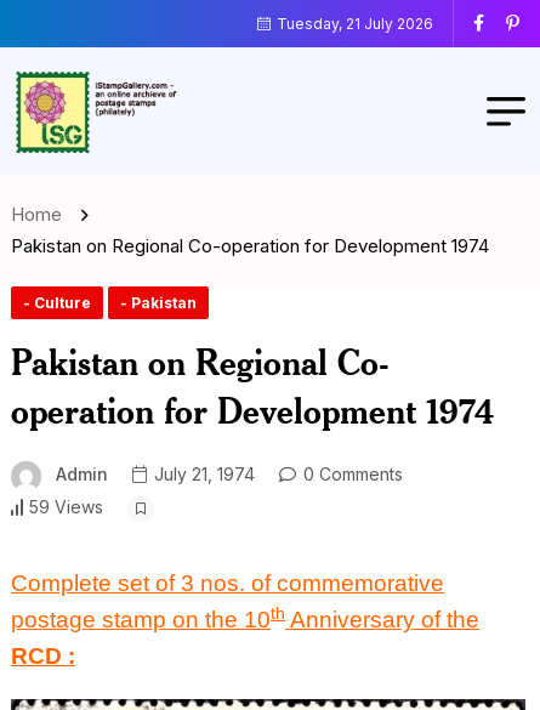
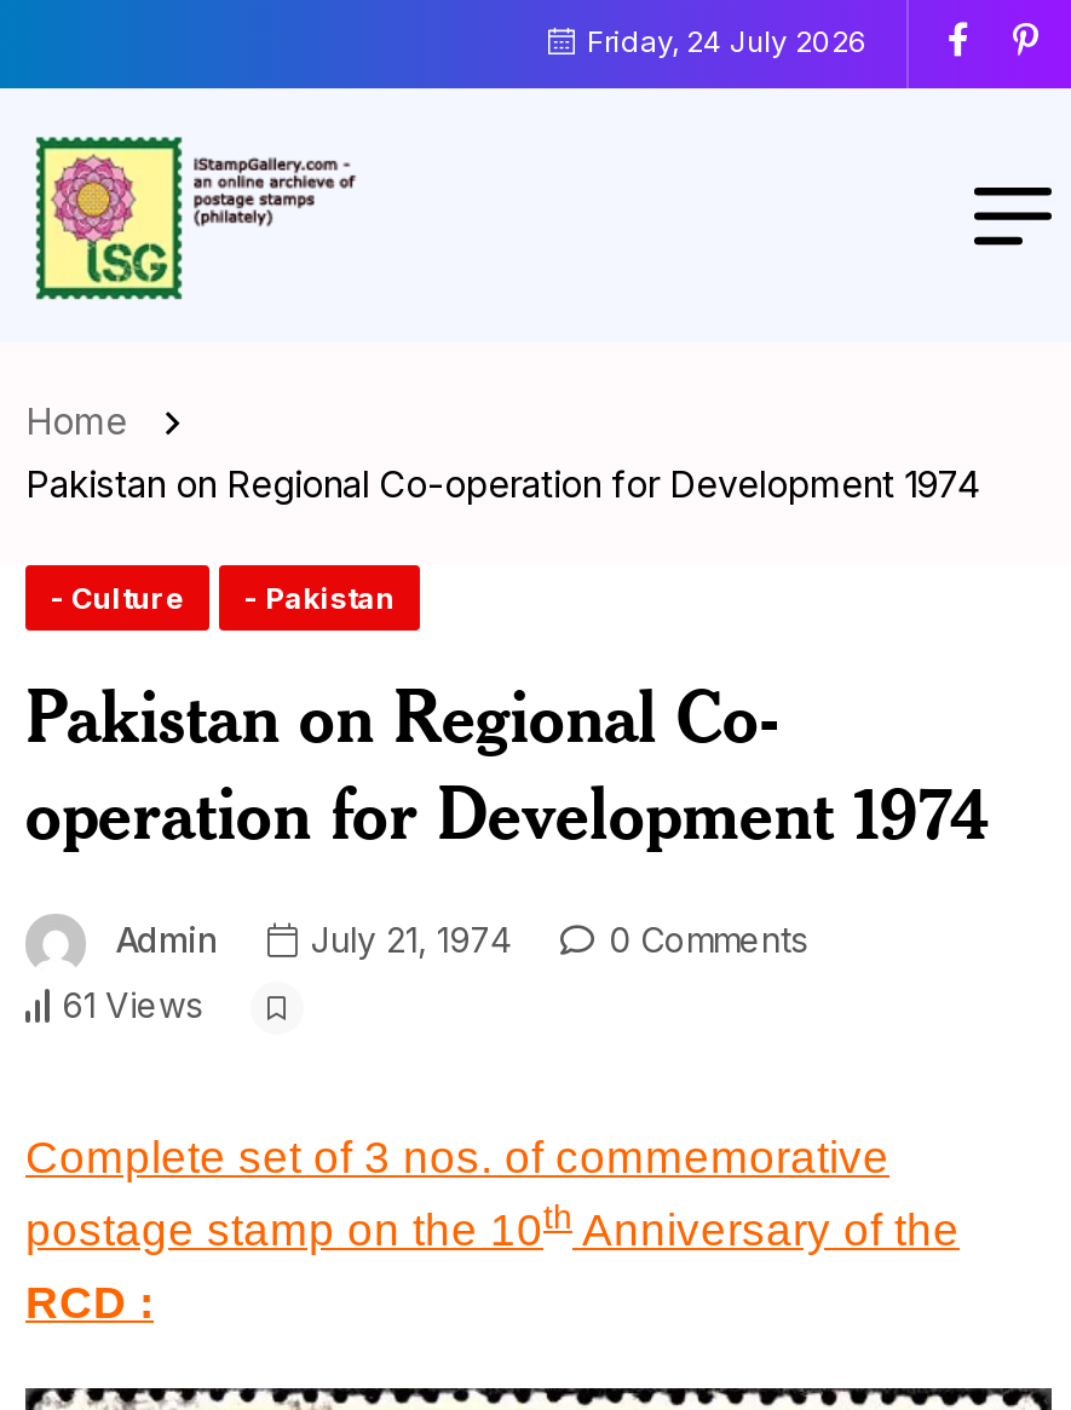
[273,14,433,32] Tuesday, 21 July 2026 -> [580,22,868,58] Friday, 24 July 2026
[29,497,103,517] 59 Views -> [62,984,202,1026] 61 Views

